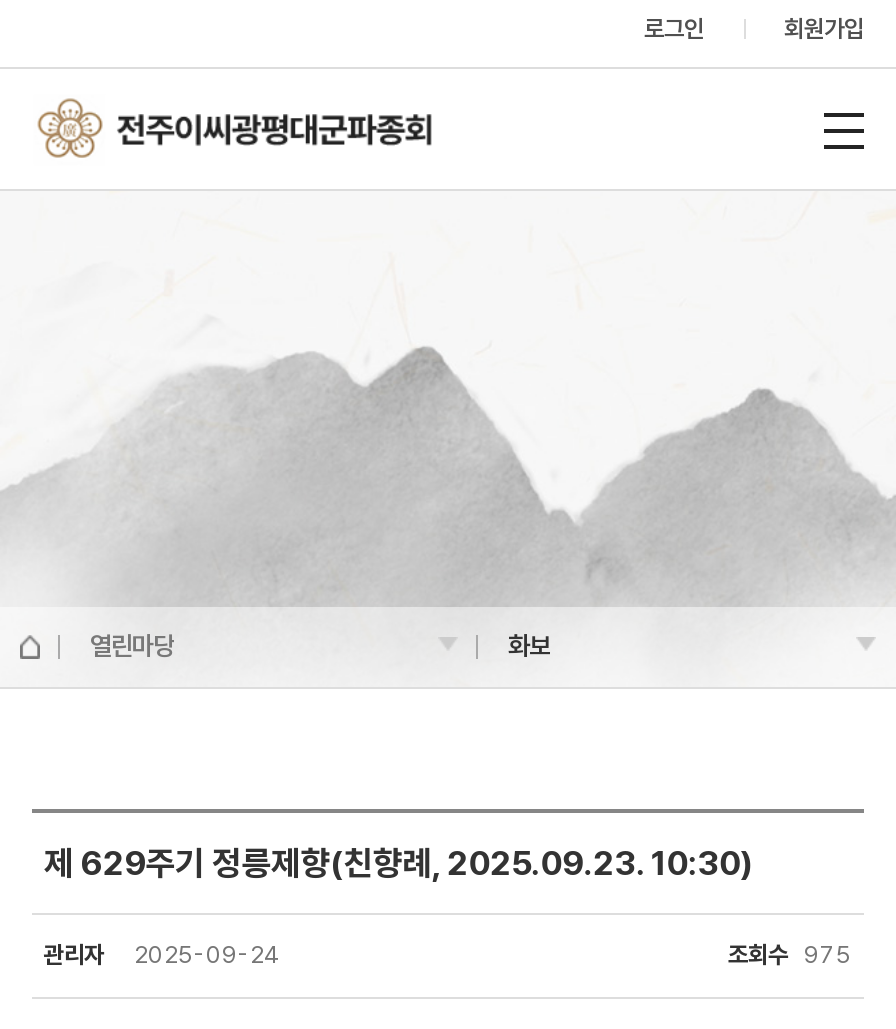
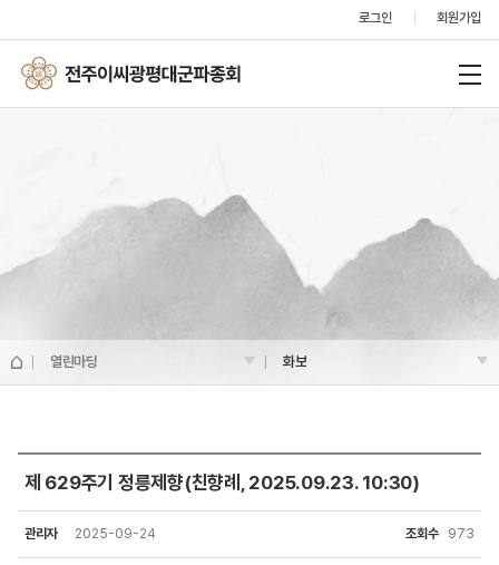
[728,941,852,969] 조회수 975 -> [405,526,474,542] 조회수 973

